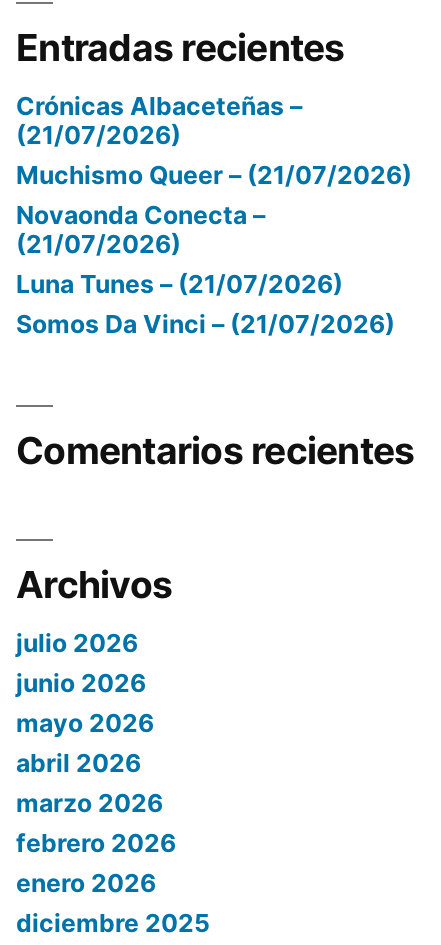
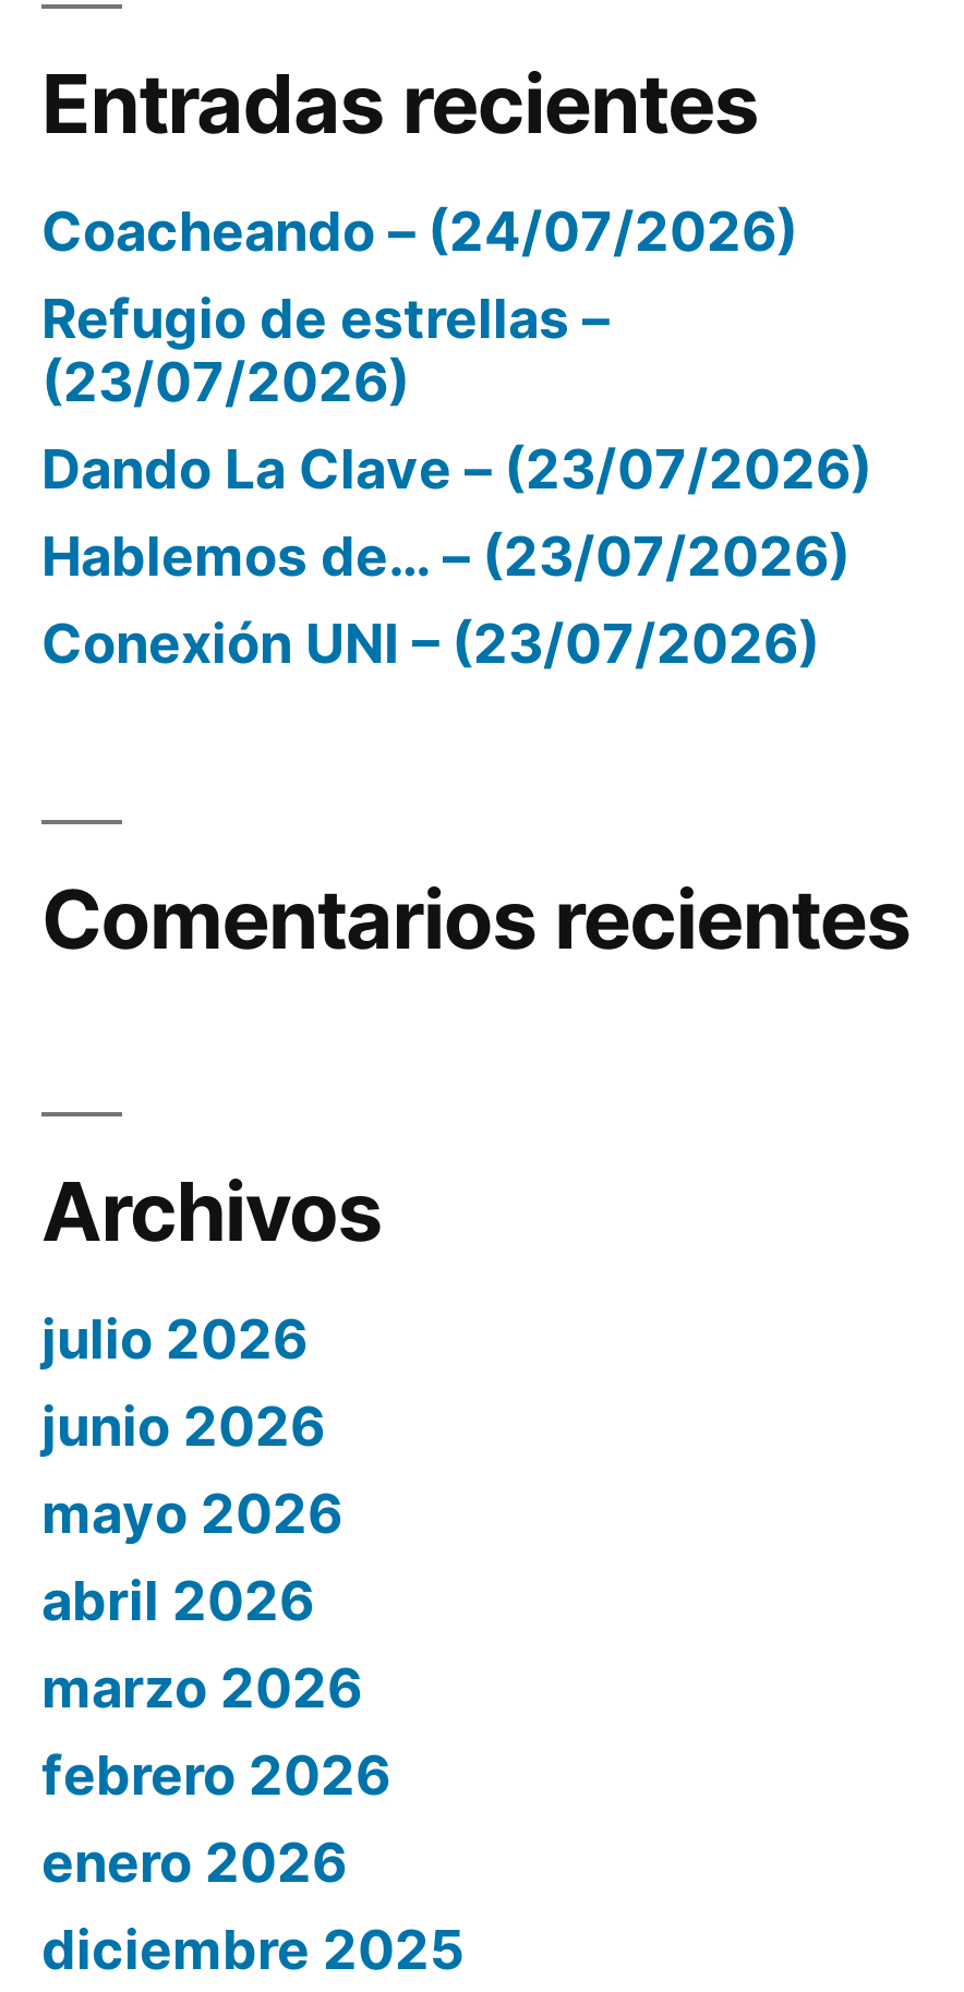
[16,91,412,339] Crónicas Albaceteñas – | (21/07/2026) | Muchismo Queer – (21/07/2026) | Novaonda Conecta – | (21/07/2026) | Luna Tunes – (21/07/2026) | Somos Da Vinci – (21/07/2026) -> [41,199,872,676] Coacheando – (24/07/2026) | Refugio de estrellas – | (23/07/2026) | Dando La Clave – (23/07/2026) | Hablemos de… – (23/07/2026) | Conexión UNI – (23/07/2026)

